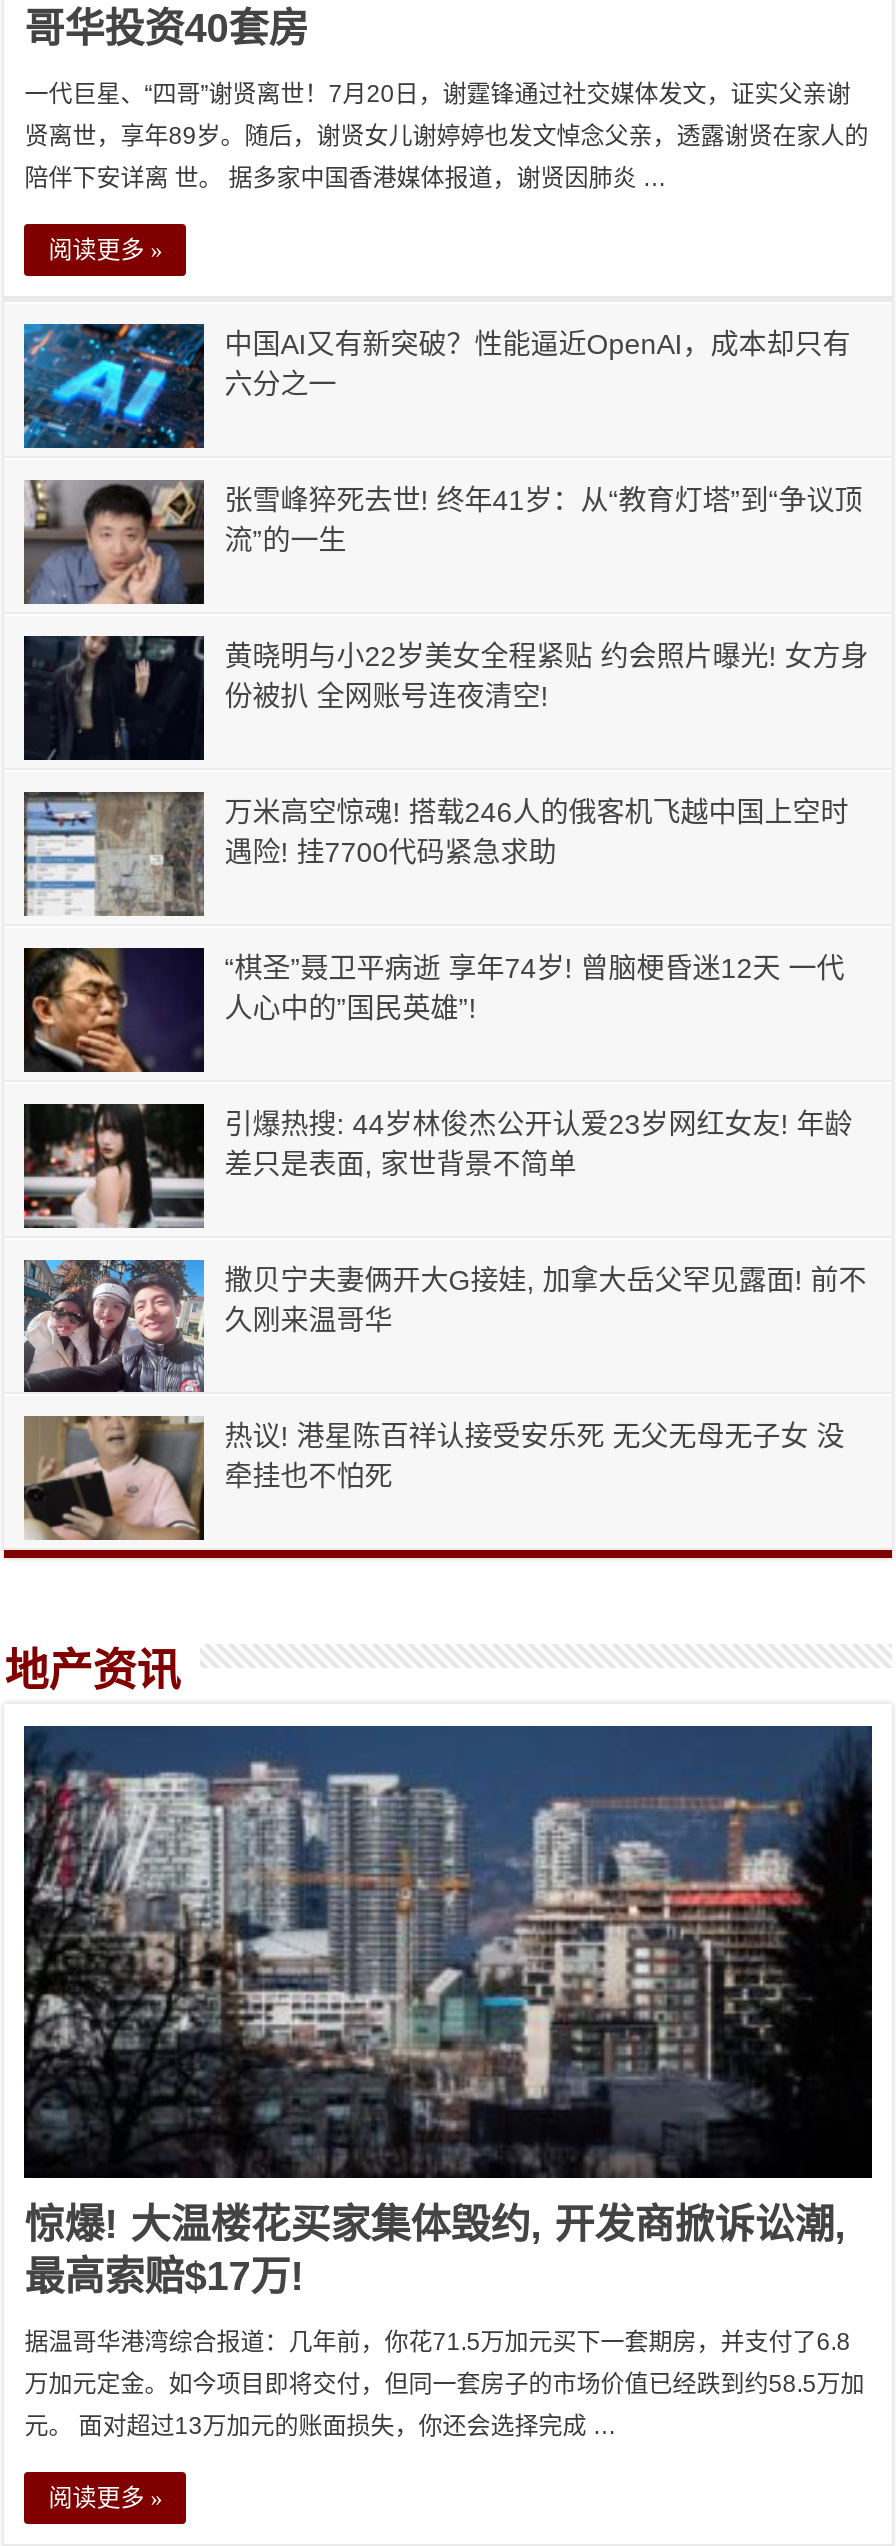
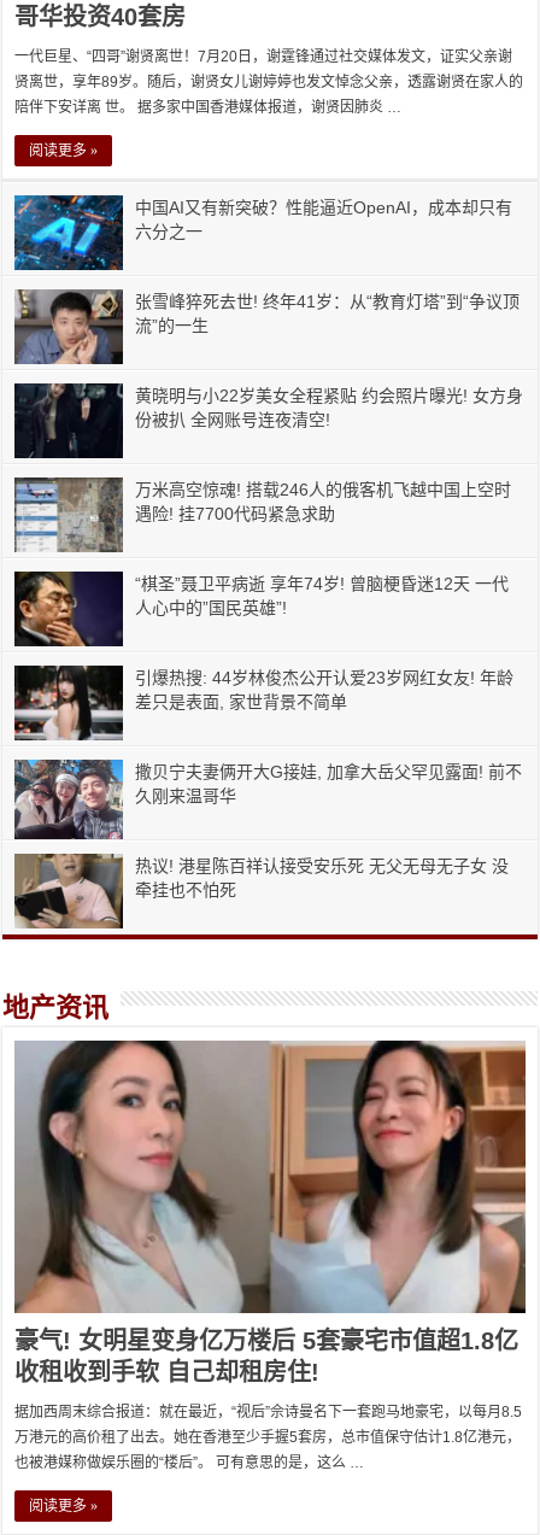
[22,1724,874,2297] [image] | 惊爆! 大温楼花买家集体毁约, 开发商掀诉讼潮, | 最高索赔$17万! -> [13,1039,527,1385] [image] | 豪气! 女明星变身亿万楼后 5套豪宅市值超1.8亿 | 收租收到手软 自己却租房住!
[24,2327,850,2355] 据温哥华港湾综合报道：几年前，你花71.5万加元买下一套期房，并支付了6.8 -> [15,1403,522,1420] 据加西周末综合报道：就在最近，“视后”佘诗曼名下一套跑马地豪宅，以每月8.5
[24,2369,864,2397] 万加元定金。如今项目即将交付，但同一套房子的市场价值已经跌到约58.5万加 -> [15,1428,521,1445] 万港元的高价租了出去。她在香港至少手握5套房，总市值保守估计1.8亿港元，
[24,2411,616,2439] 元。 面对超过13万加元的账面损失，你还会选择完成 … -> [15,1454,364,1470] 也被港媒称做娱乐圈的“楼后”。 可有意思的是，这么 …

